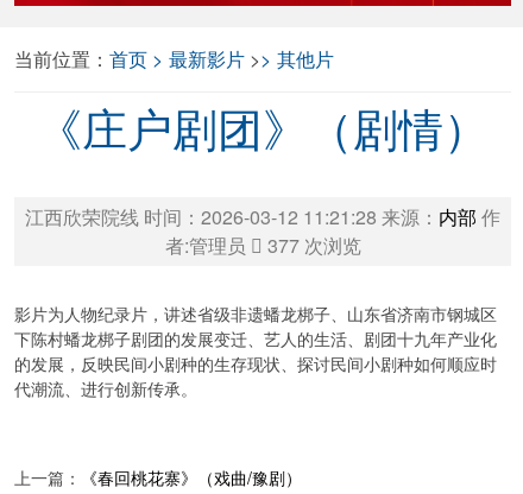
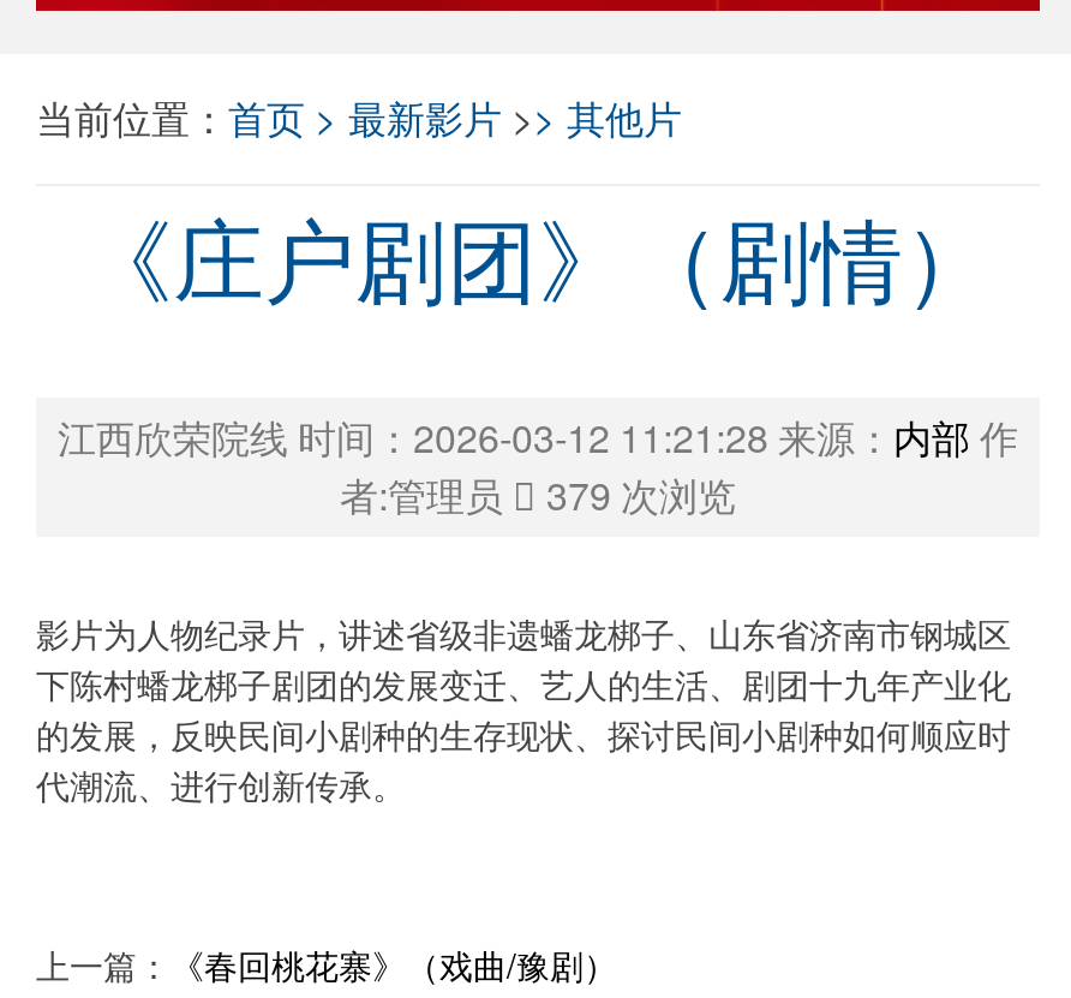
[165,232,361,259] 者:管理员 377次浏览 -> [340,467,736,522] 者:管理员 379次浏览

